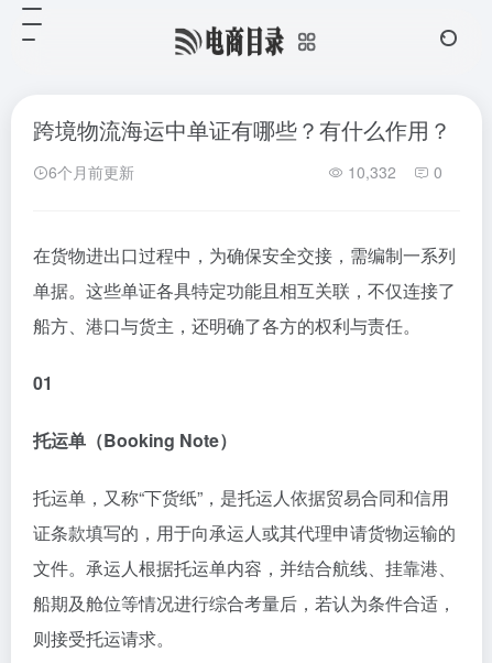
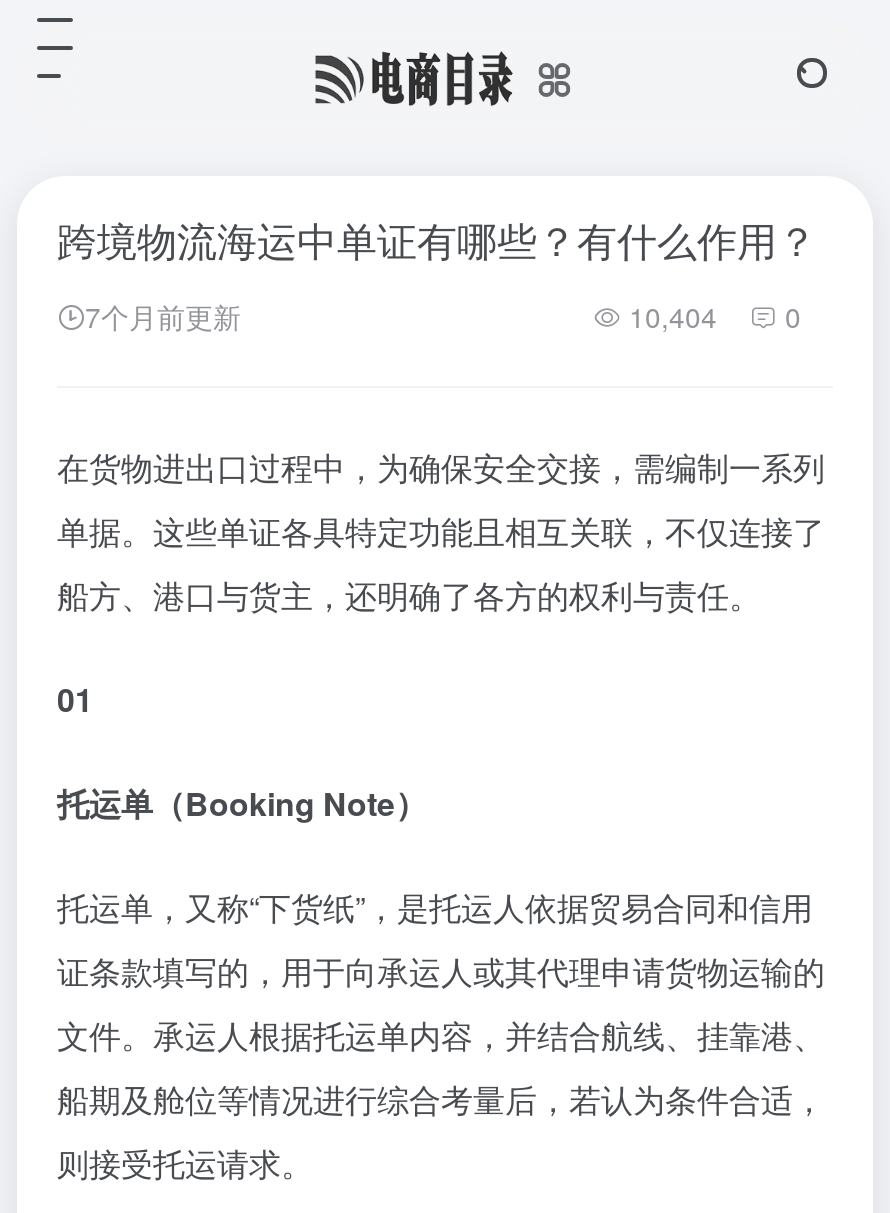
[48,161,134,183] 6个月前更新 -> [85,296,241,336] 7个月前更新
[343,161,442,183] 10,332 0 -> [621,296,801,336] 10,404 0

